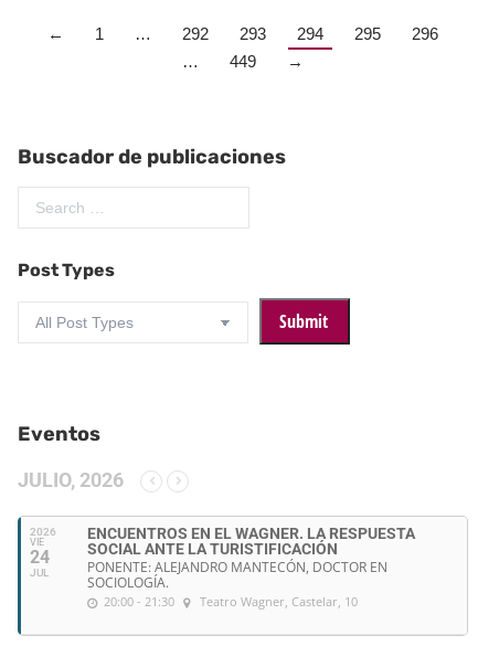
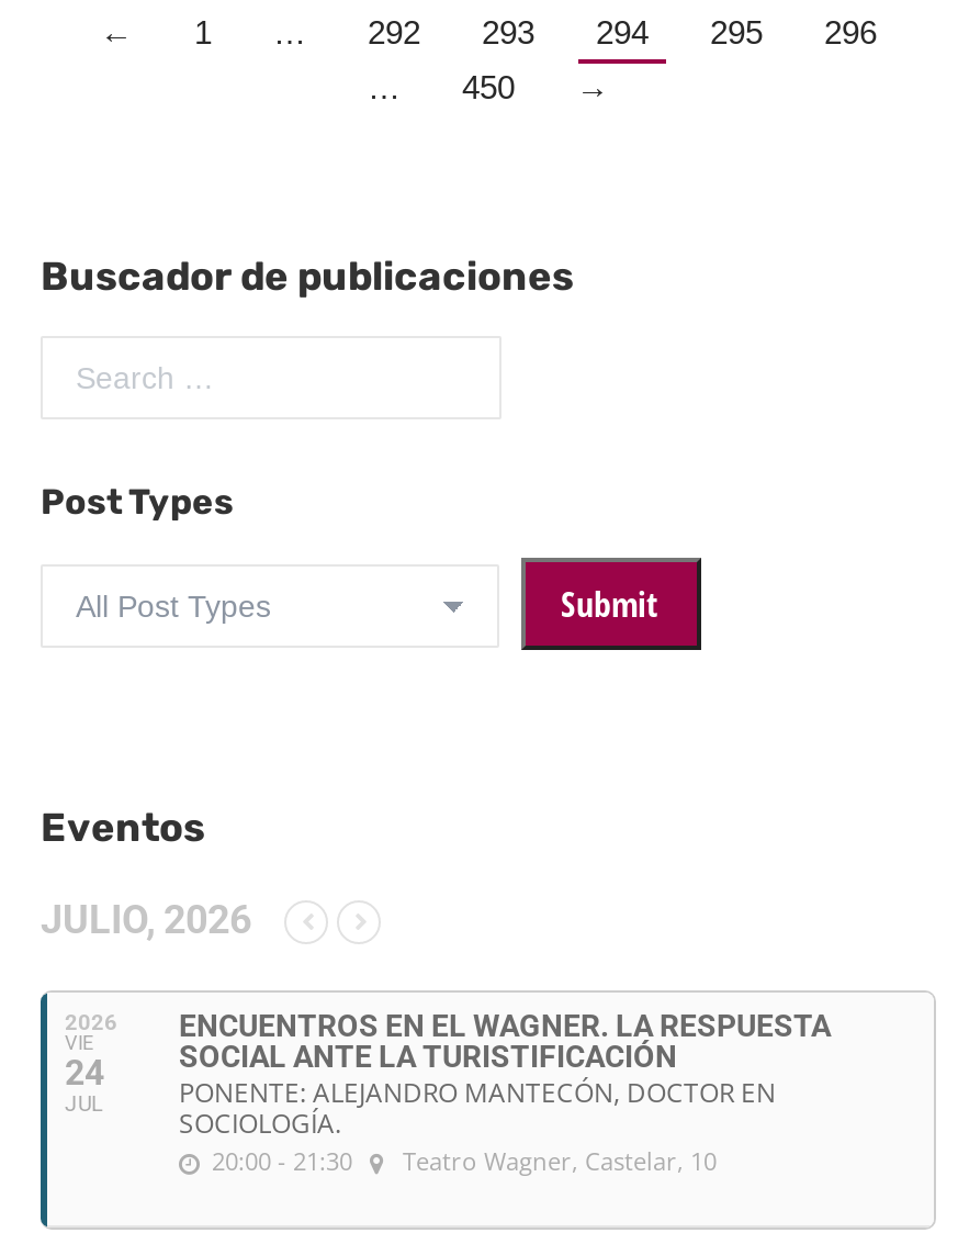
[230,52,256,71] 449 -> [462,68,515,105] 450

